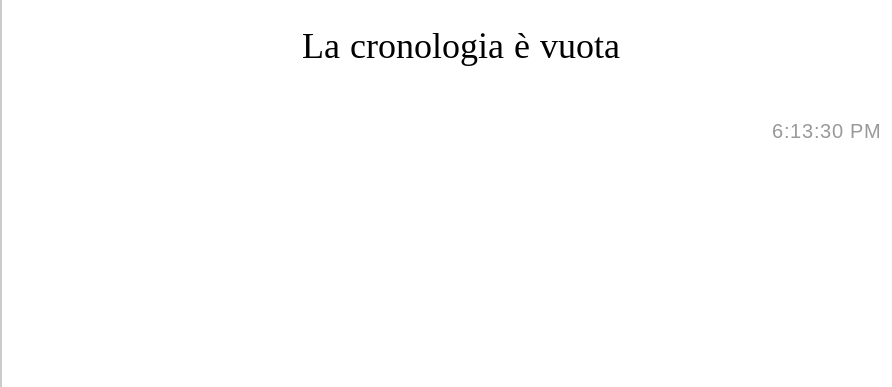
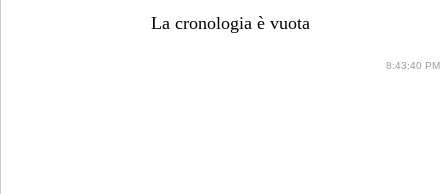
[772,120,880,142] 6:13:30 PM -> [386,60,440,71] 8:43:40 PM

